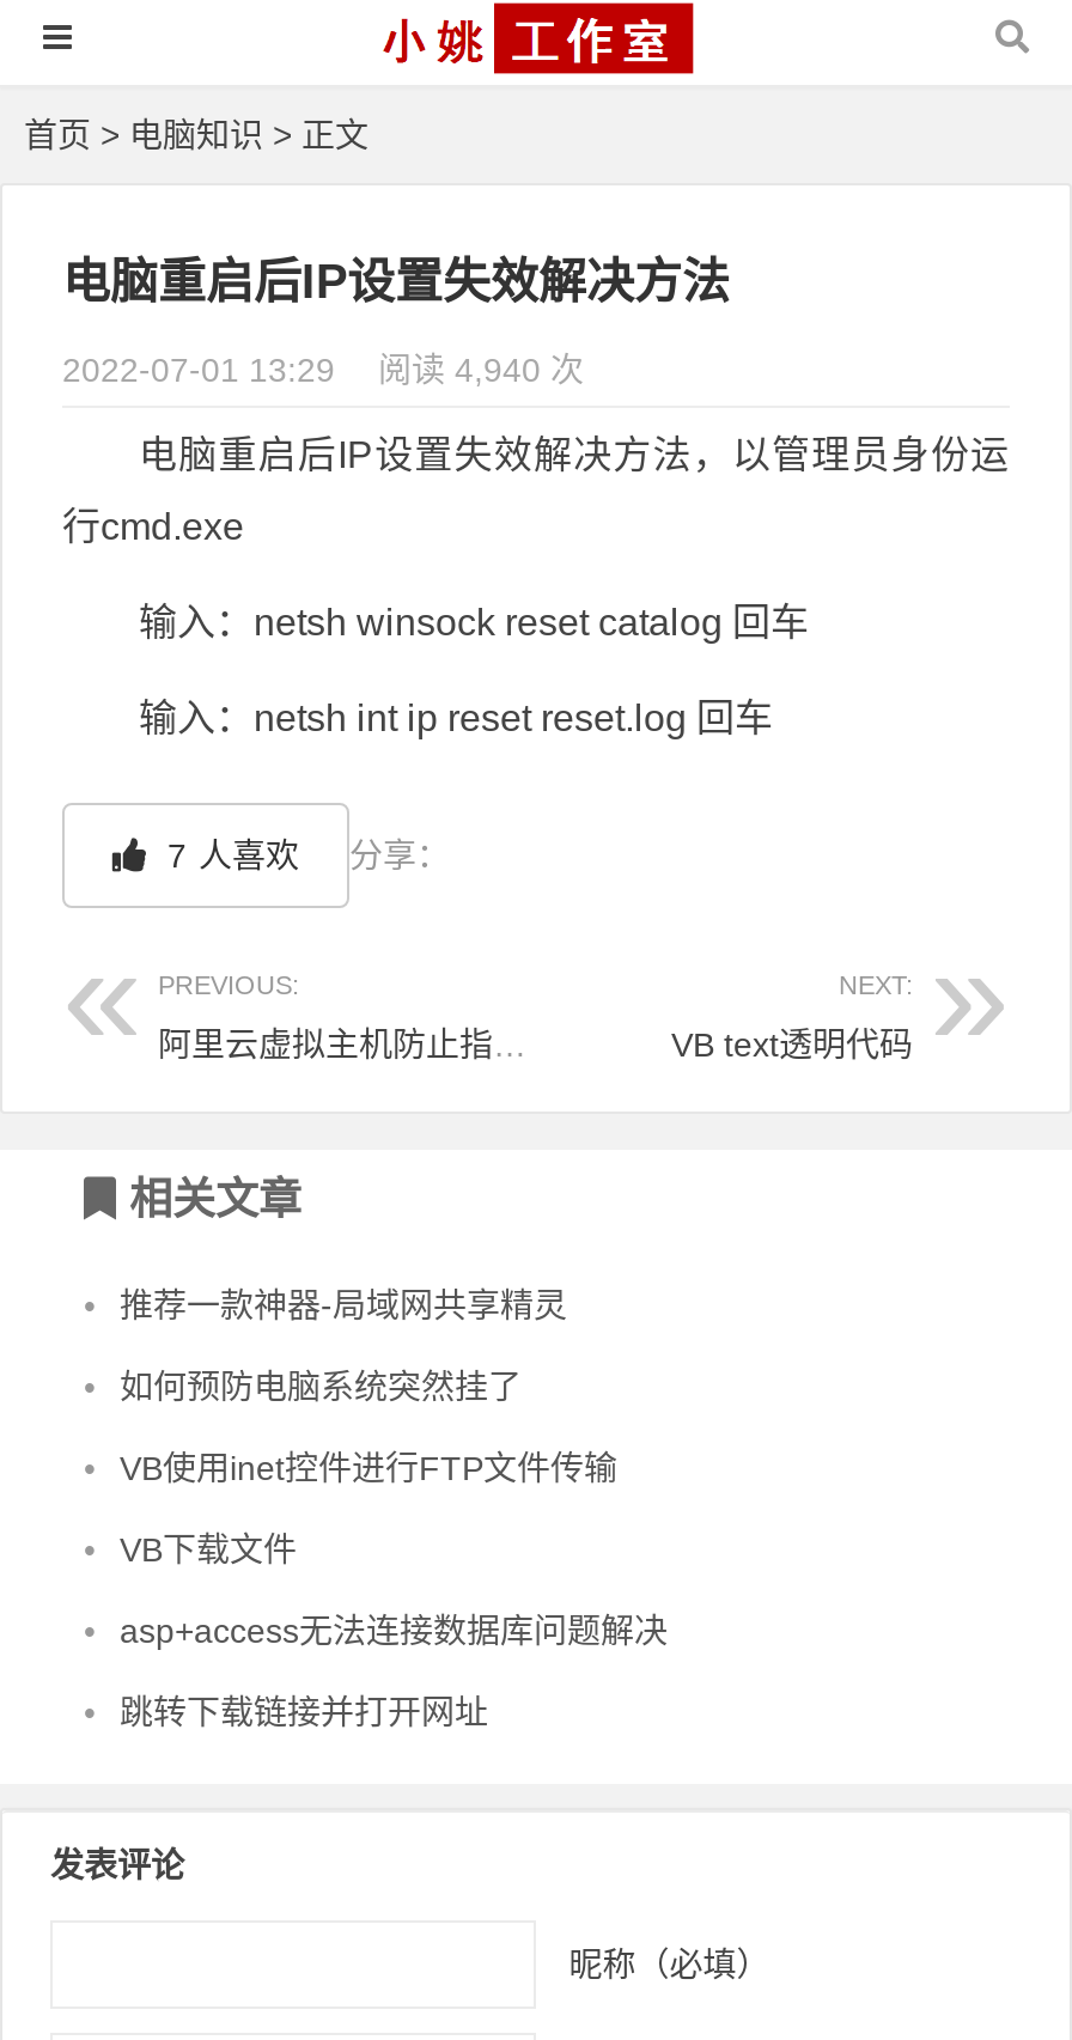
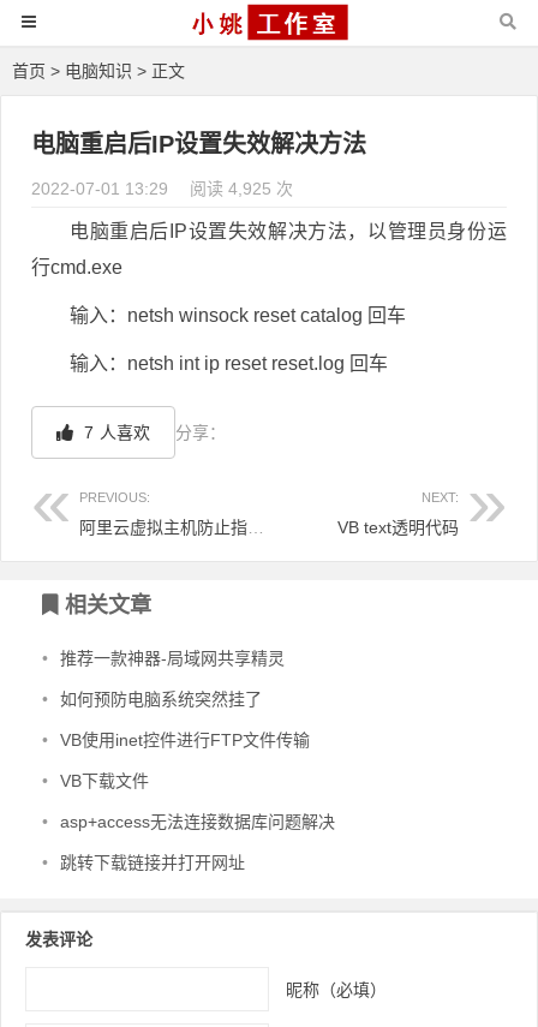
[62,351,584,389] 2022-07-01 13:29 阅读 4,940 次 -> [31,179,293,198] 2022-07-01 13:29 阅读 4,925 次

